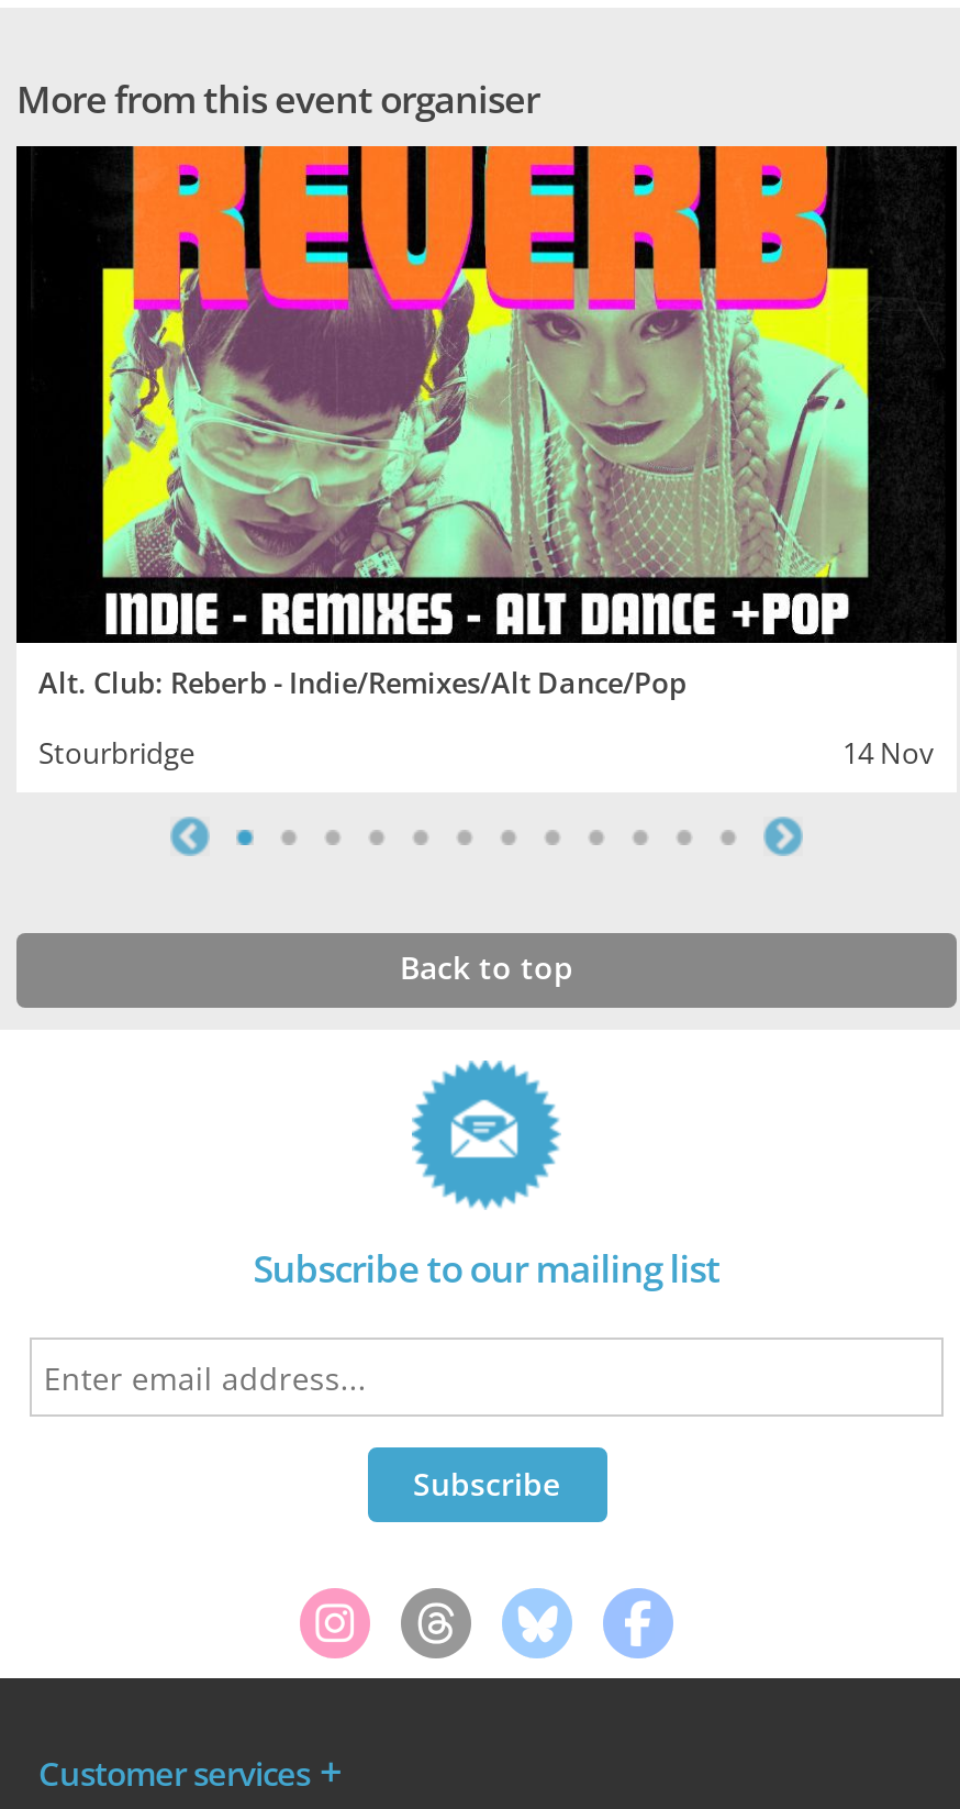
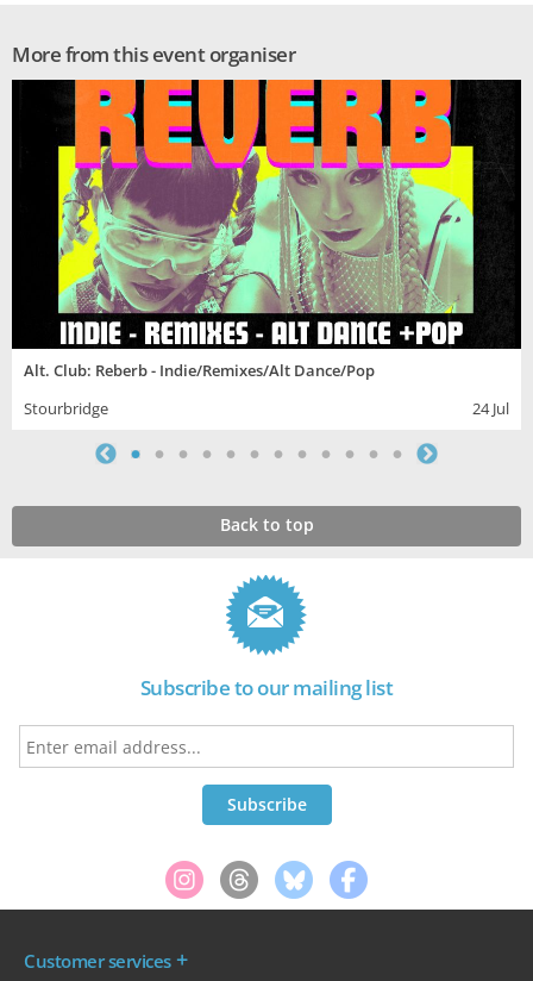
[842,734,935,774] 14 Nov -> [472,398,509,420] 24 Jul

